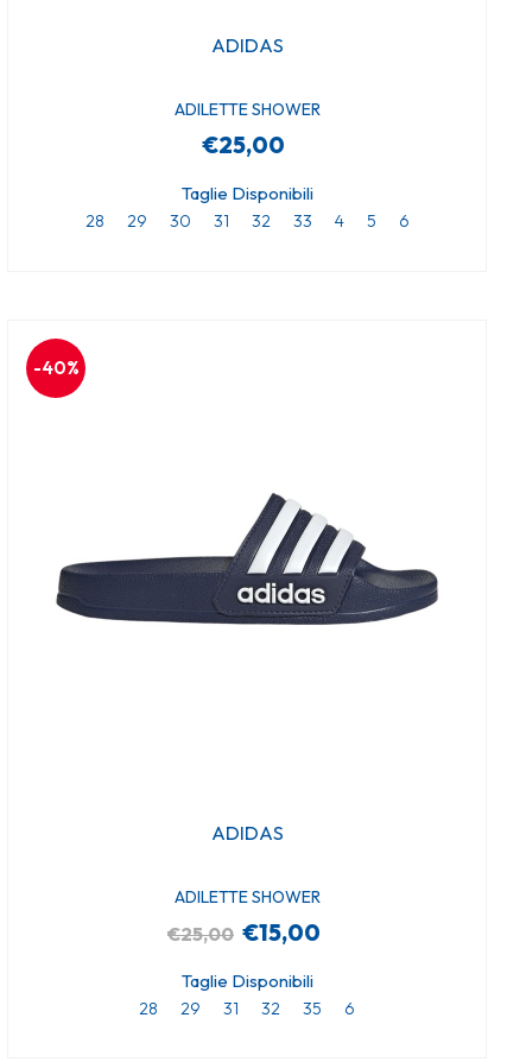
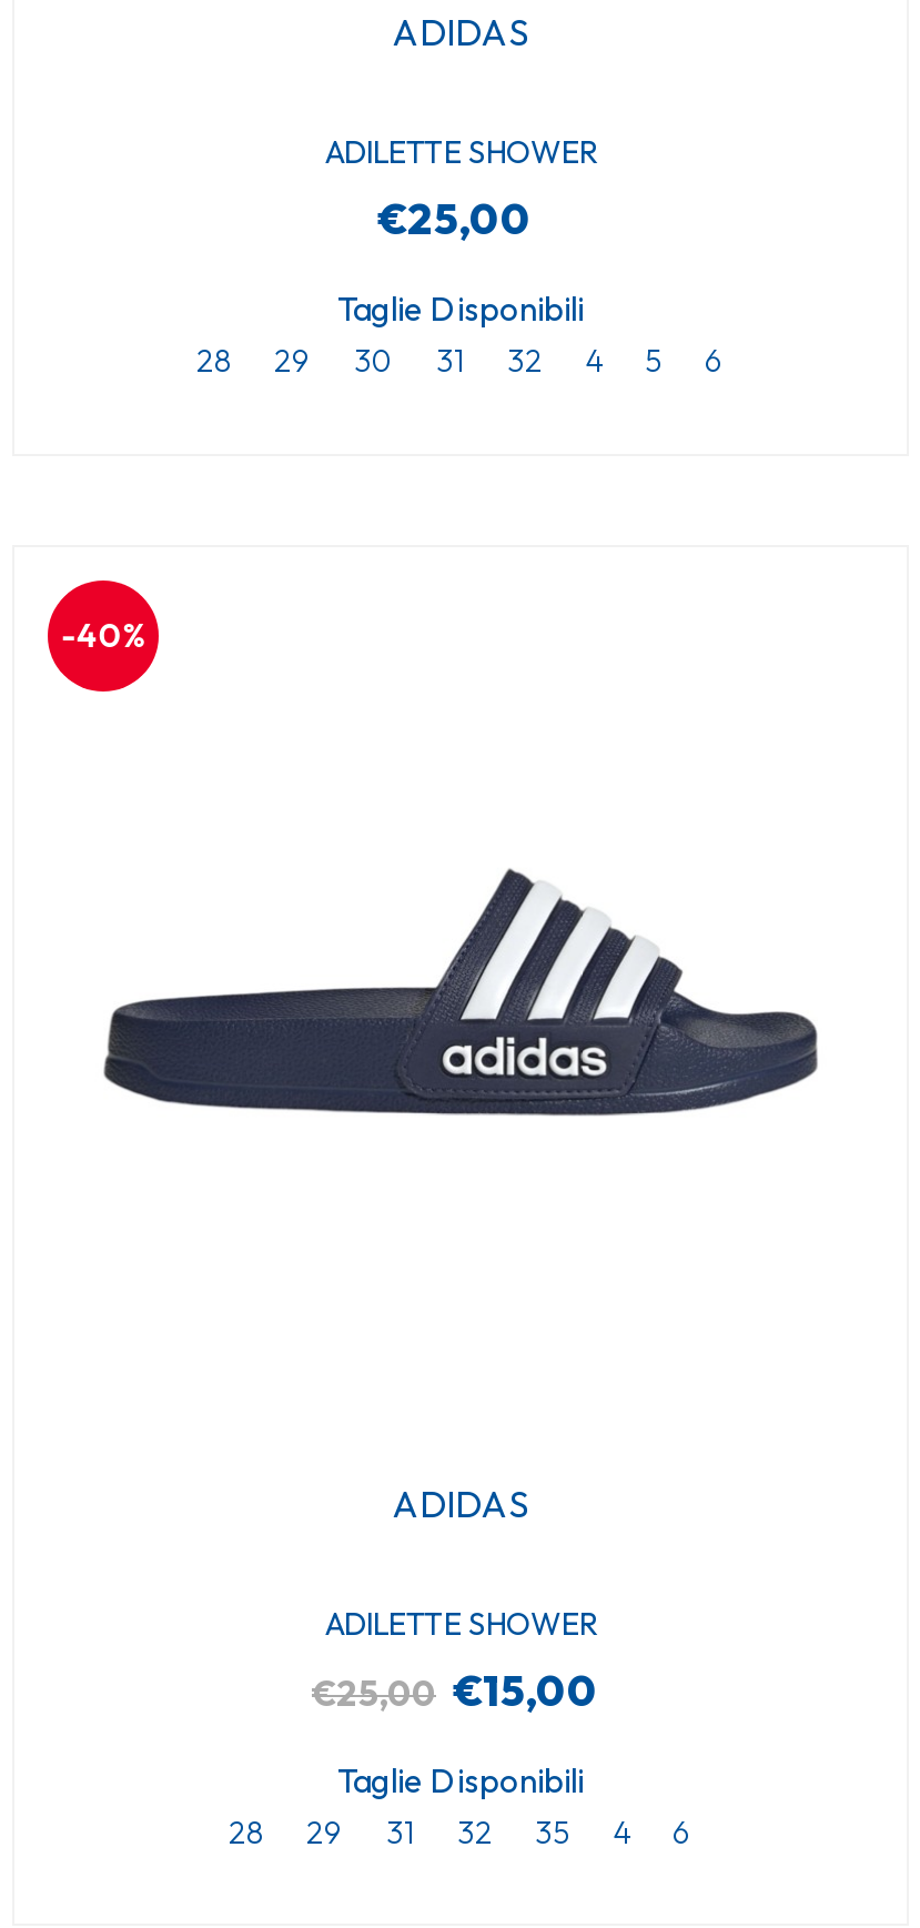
[293,211,312,232] 33 -> none
none -> [613,1812,630,1852] 4

